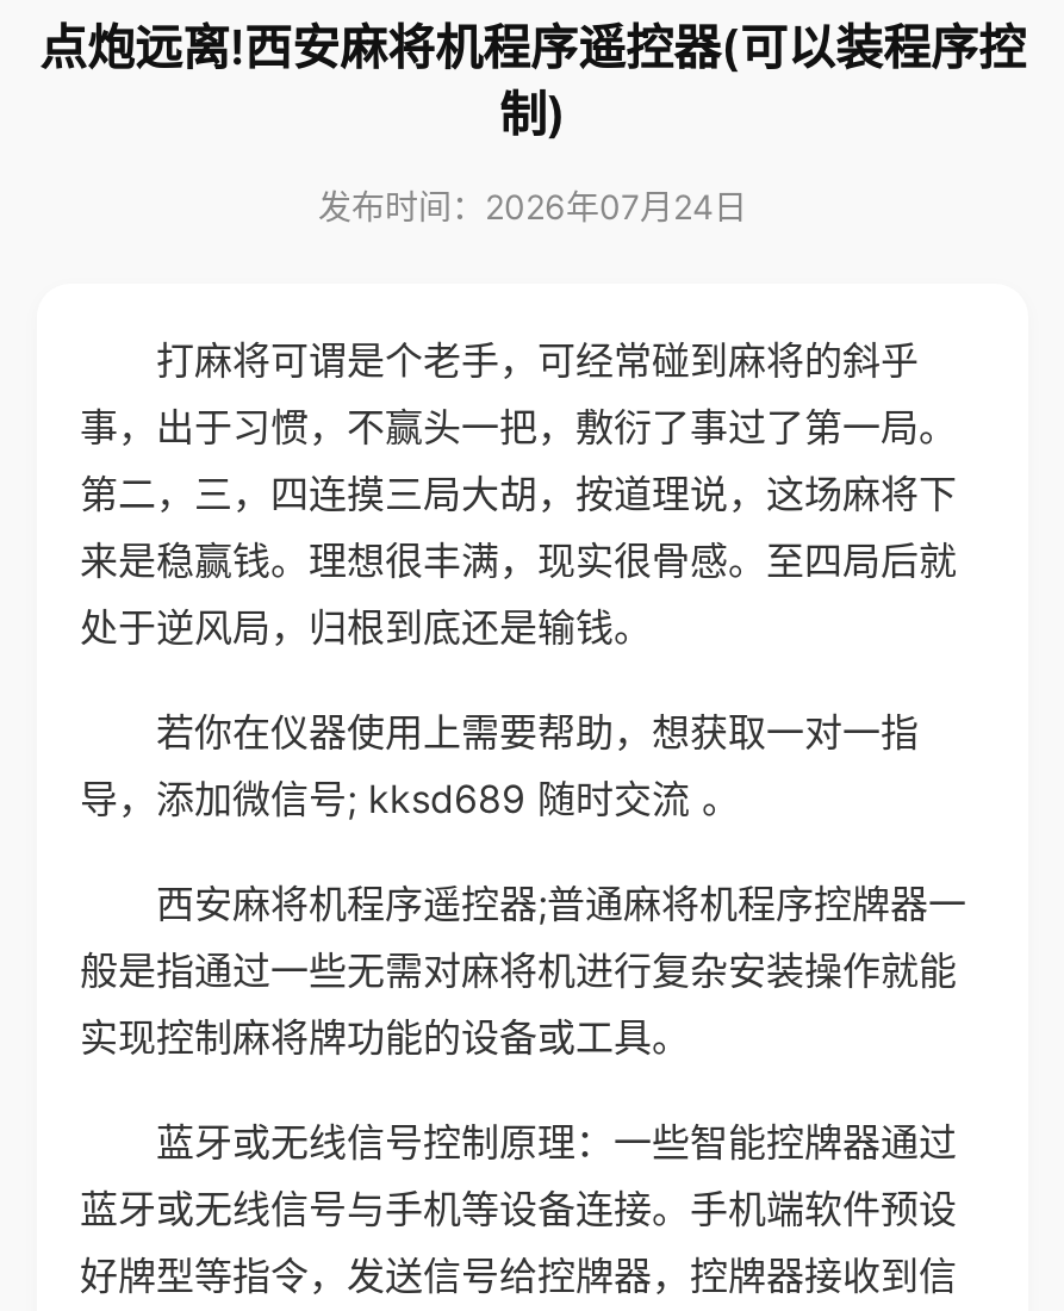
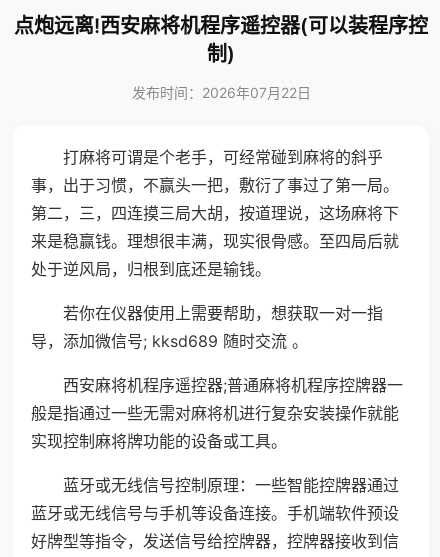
[318,186,747,226] 发布时间：2026年07月24日 -> [131,84,310,101] 发布时间：2026年07月22日

